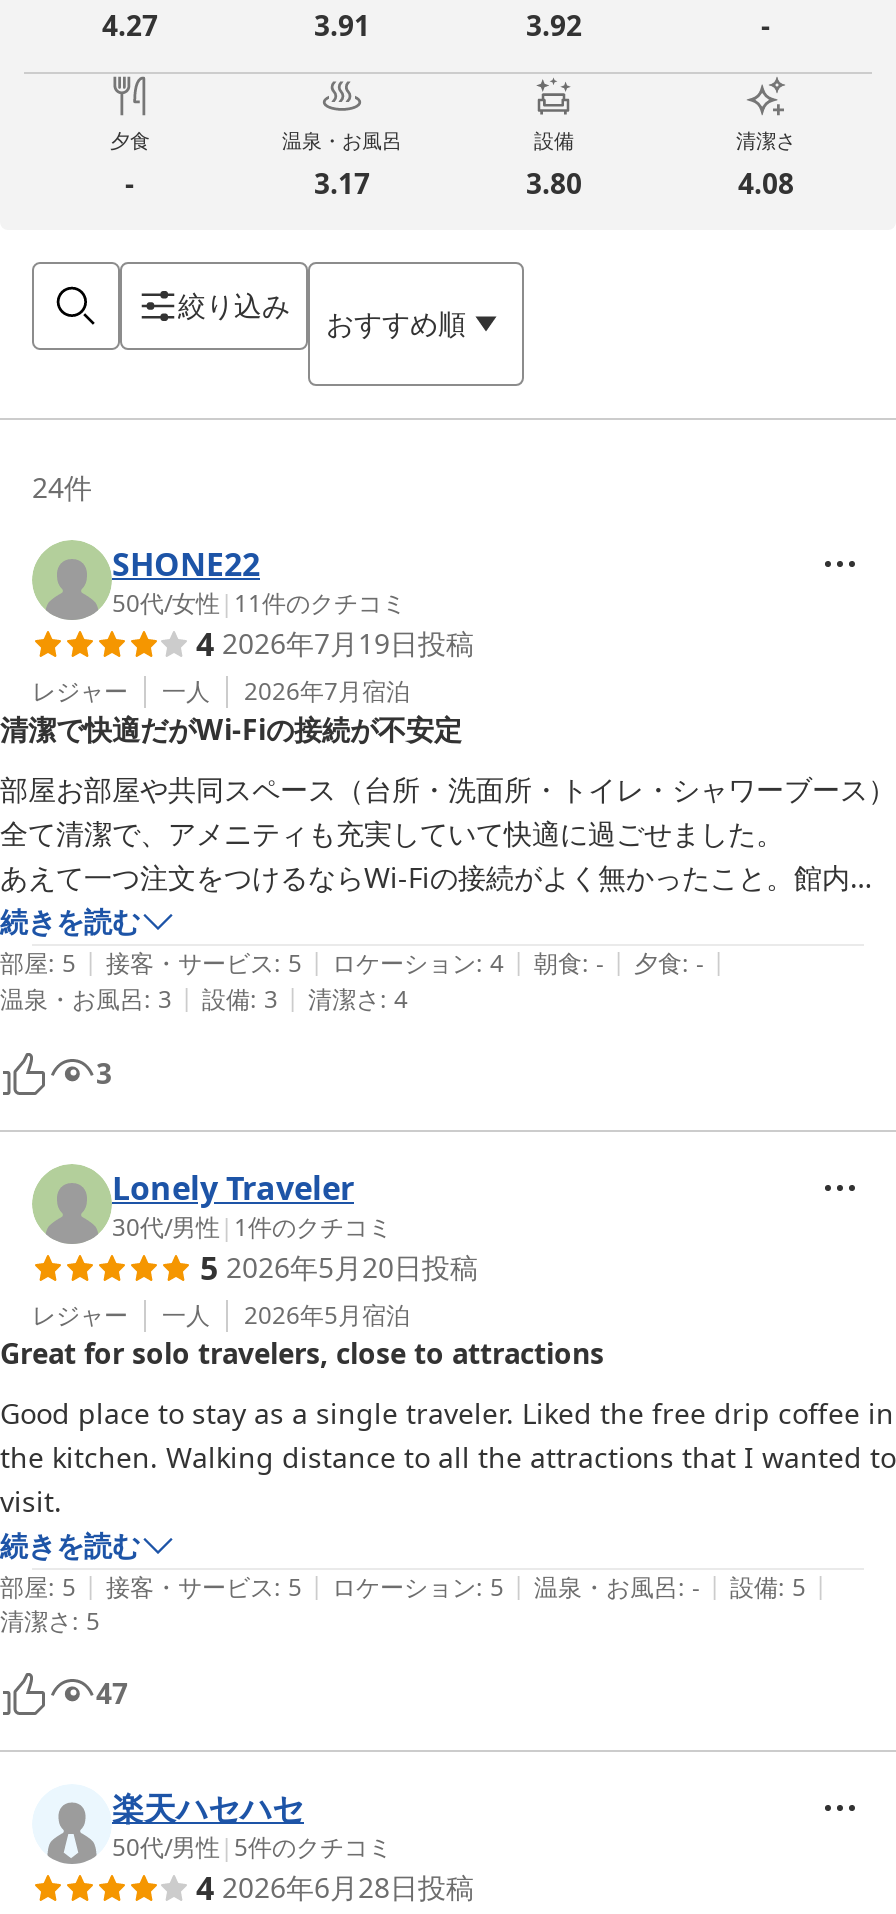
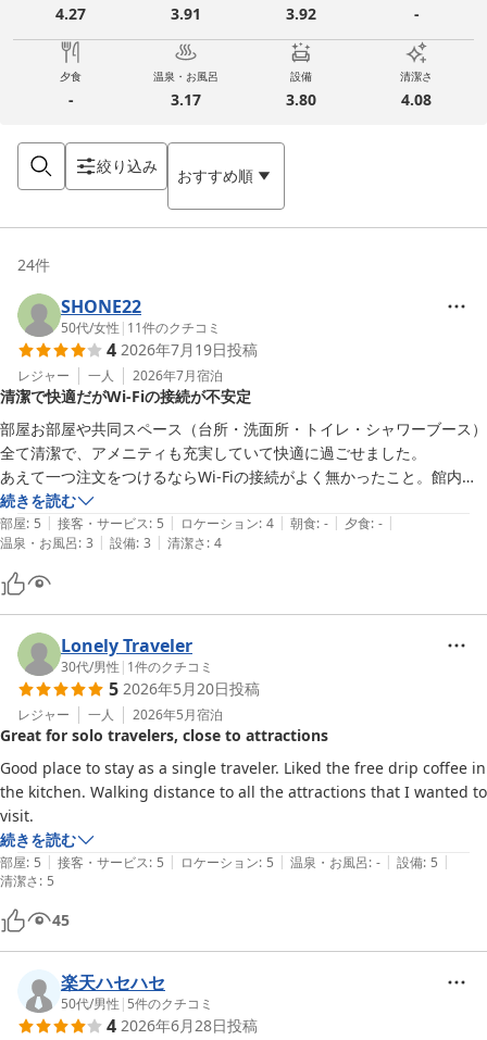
[96,1054,112,1092] 3 -> none
[96,1674,128,1712] 47 -> [52,910,70,930] 45

